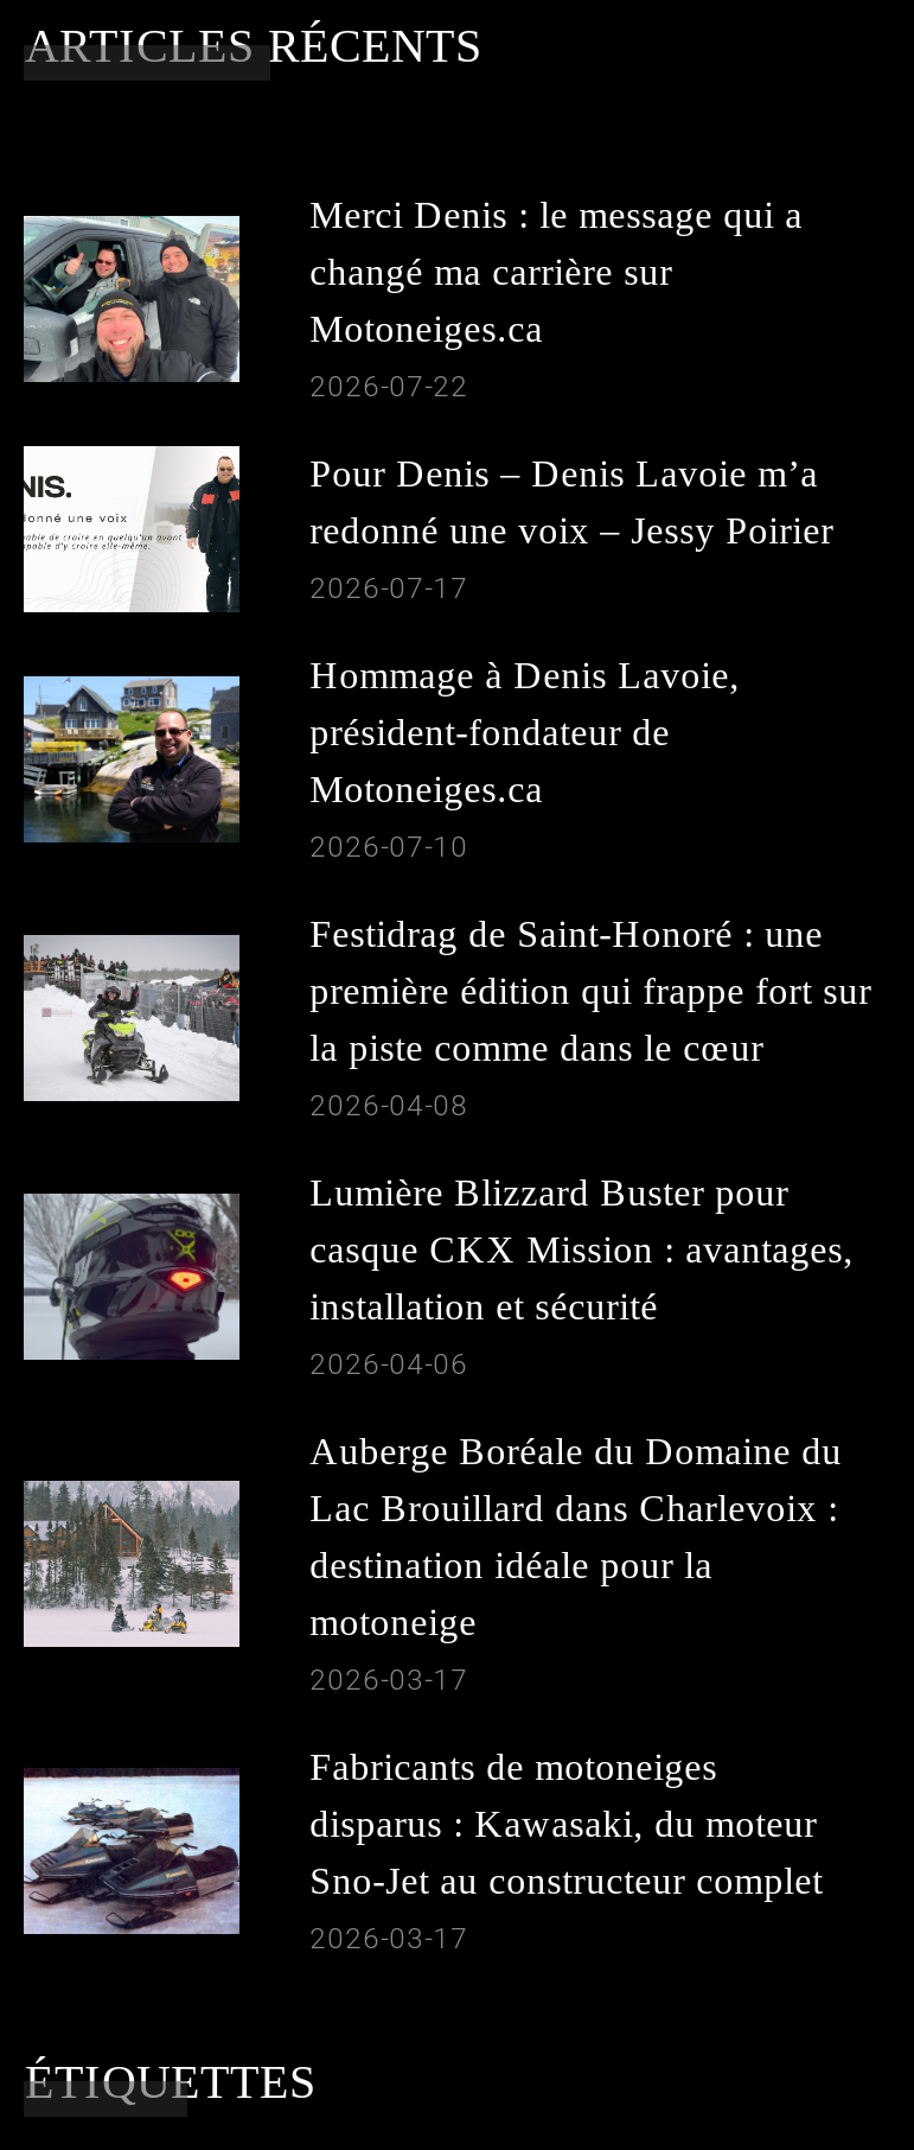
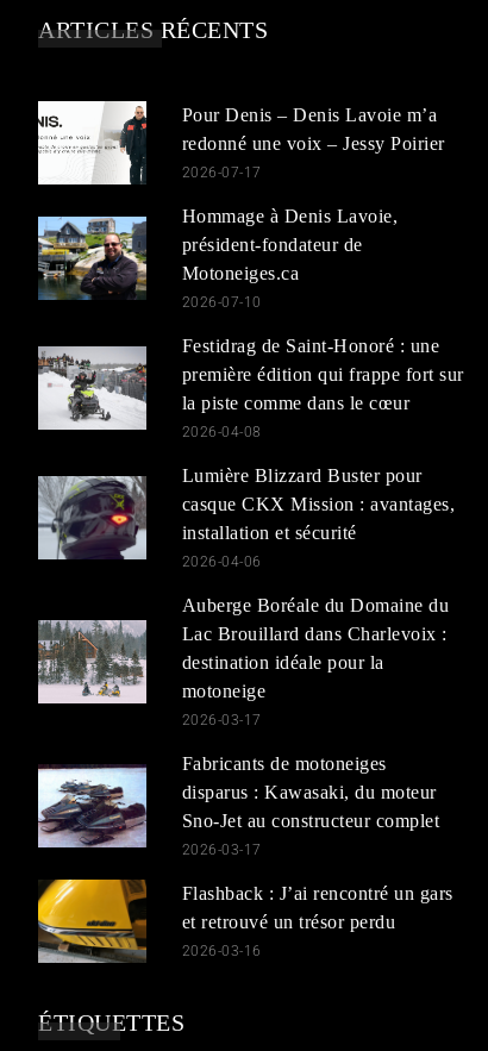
[21,194,803,403] [image] | Merci Denis : le message qui a | changé ma carrière sur | Motoneiges.ca | 2026-07-22 -> none
moved [24,446,872,1955] -> [38,101,464,858]: [image] | Pour Denis – Denis Lavoie m’a | redonné une voix – Jessy Poirier | ... | Sno-Jet au constructeur complet | 2026-03-17
none -> [37,878,453,964] [image] | Flashback : J’ai rencontré un gars | et retrouvé un trésor perdu | 2026-03-16

